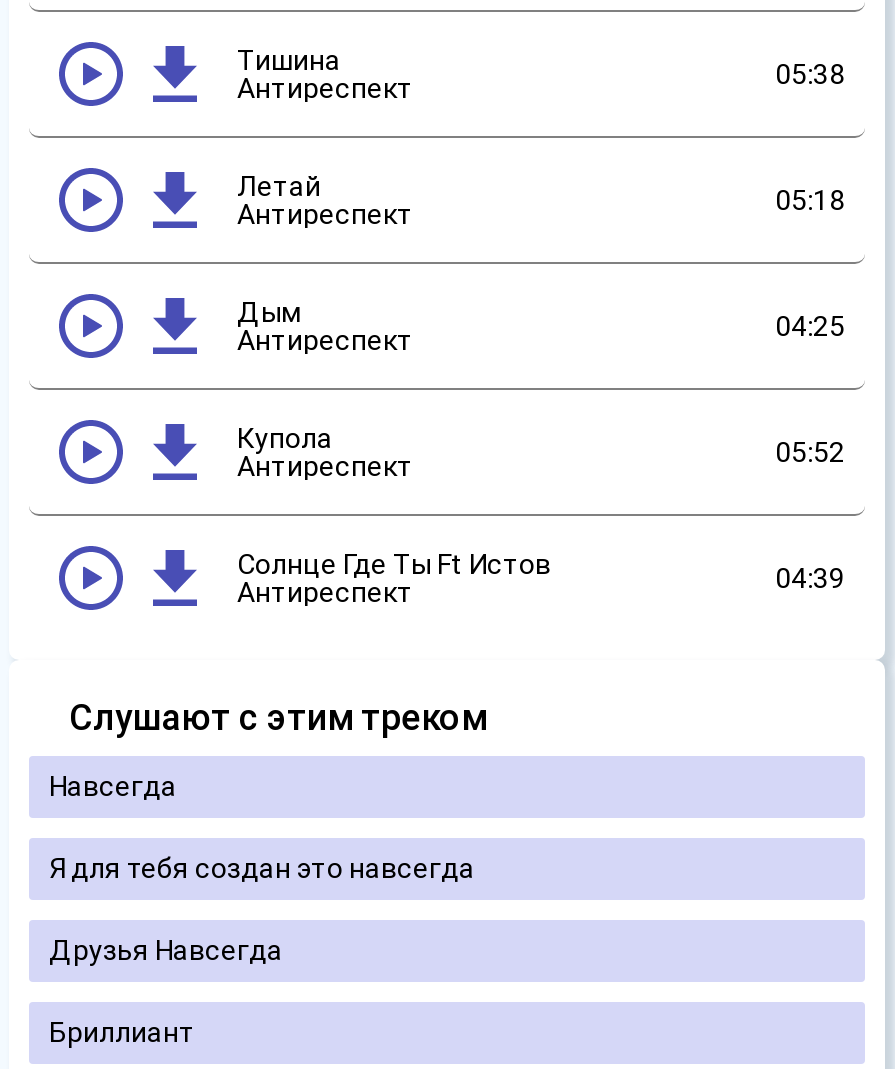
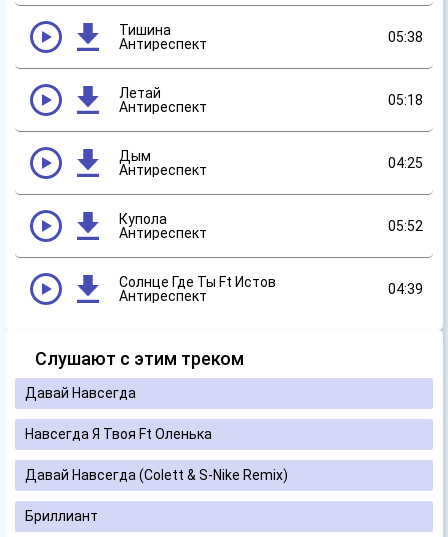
[49,770,177,802] Навсегда -> [25,385,136,401] Давай Навсегда
[49,852,475,884] Я для тебя создан это навсегда -> [25,426,212,442] Навсегда Я Твоя Ft Оленька
[49,934,283,966] Друзья Навсегда -> [25,467,288,483] Давай Навсегда (Colett & S-Nike Remix)

